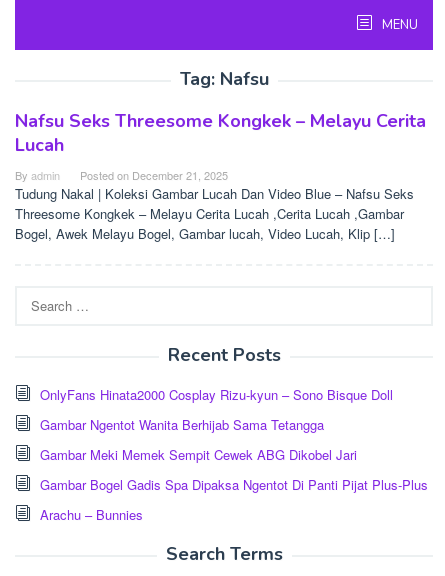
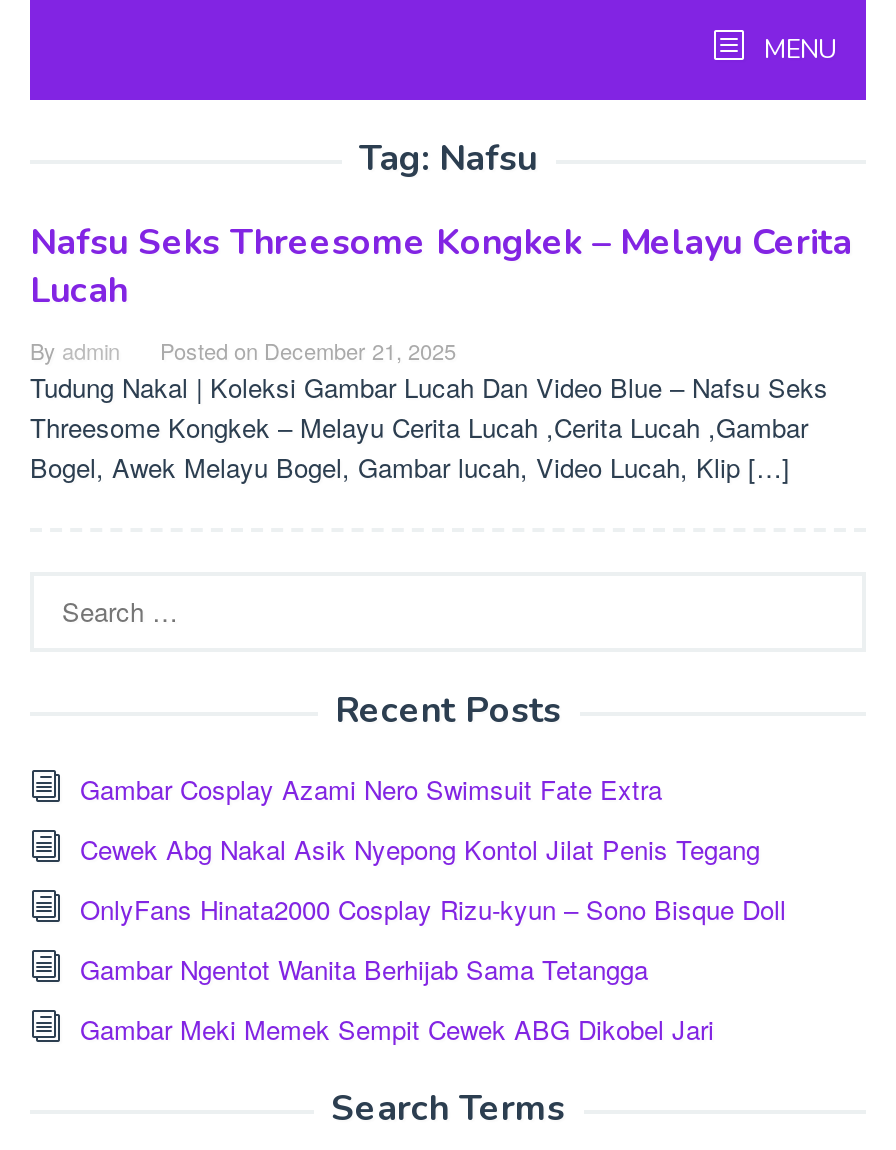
none -> [80,770,760,868] Gambar Cosplay Azami Nero Swimsuit Fate Extra | Cewek Abg Nakal Asik Nyepong Kontol Jilat Penis Tegang
moved [40,385,393,464] -> [80,890,786,1048]: OnlyFans Hinata2000 Cosplay Rizu-kyun – Sono Bisque Doll | Gambar Ngentot Wanita Berhijab Sama Tetangga | Gambar Meki Memek Sempit Cewek ABG Dikobel Jari
[40,475,428,524] Gambar Bogel Gadis Spa Dipaksa Ngentot Di Panti Pijat Plus-Plus | Arachu – Bunnies -> none

